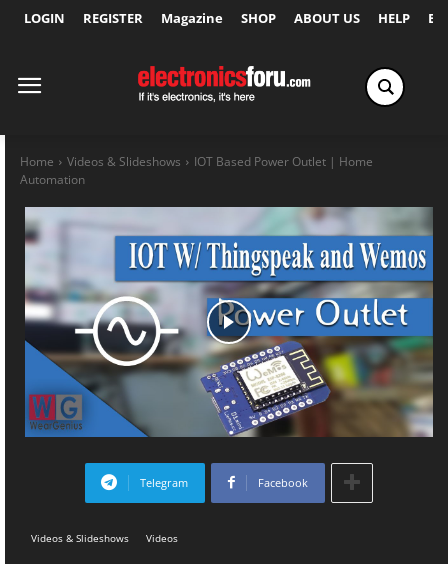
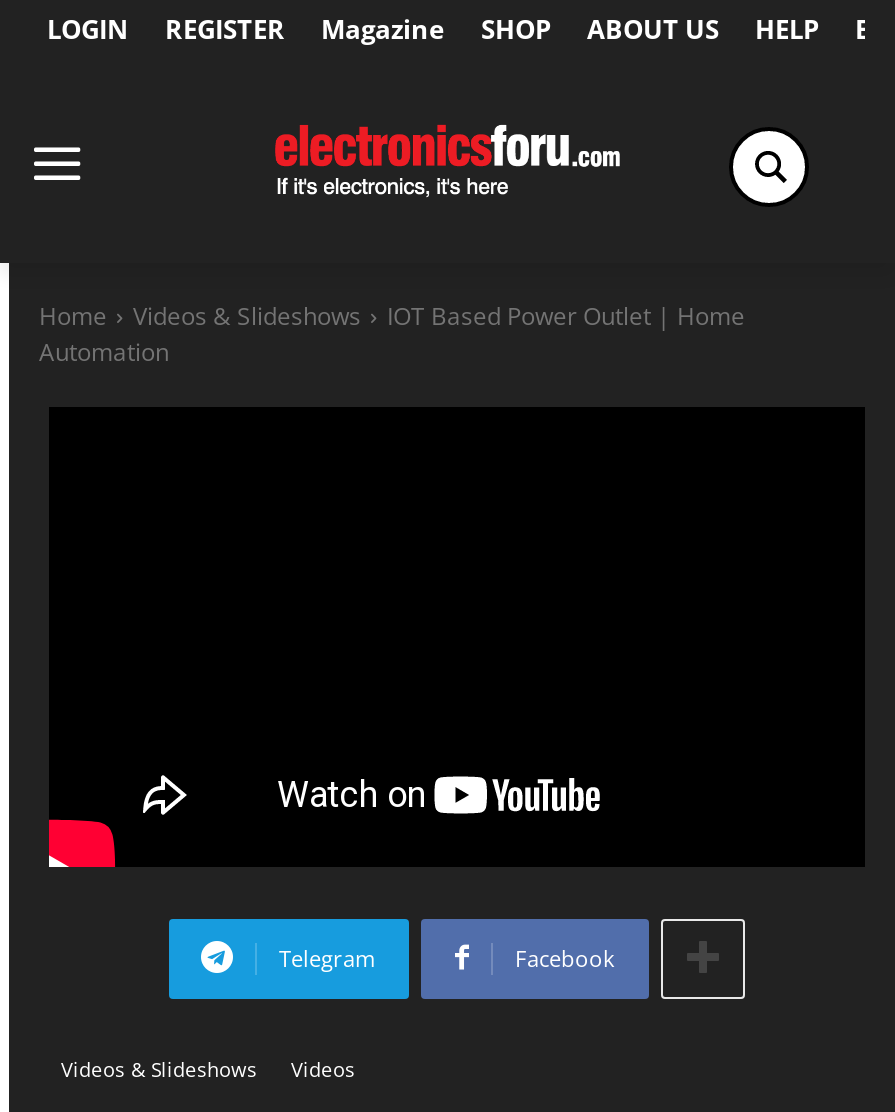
[24,206,434,438] [image] -> none

